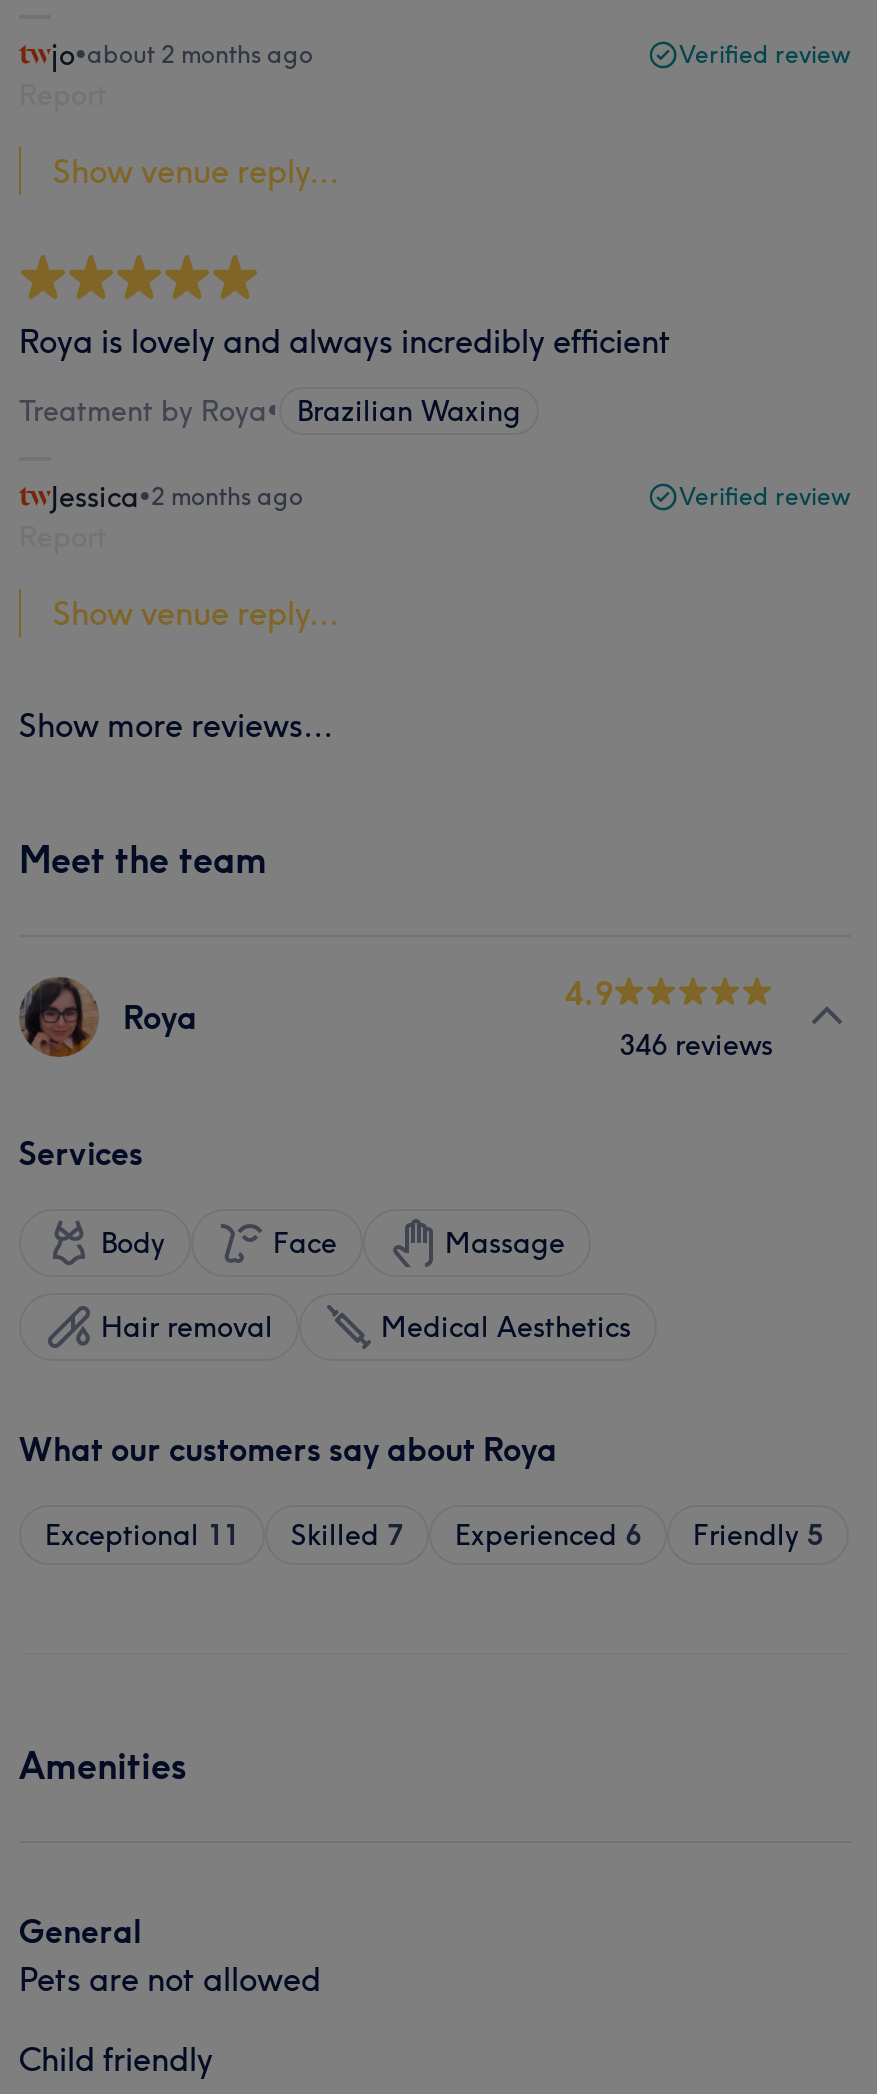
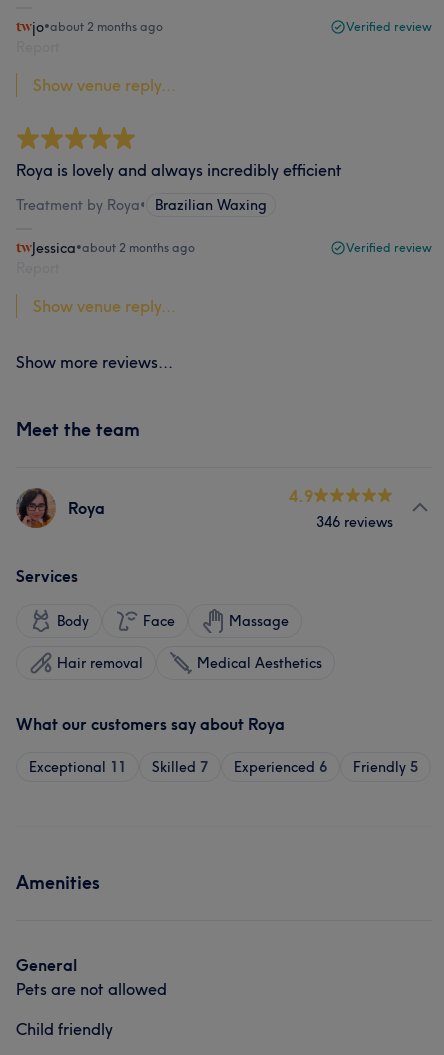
[51,479,303,515] Jessica•2 months ago -> [32,239,195,257] Jessica•about 2 months ago

